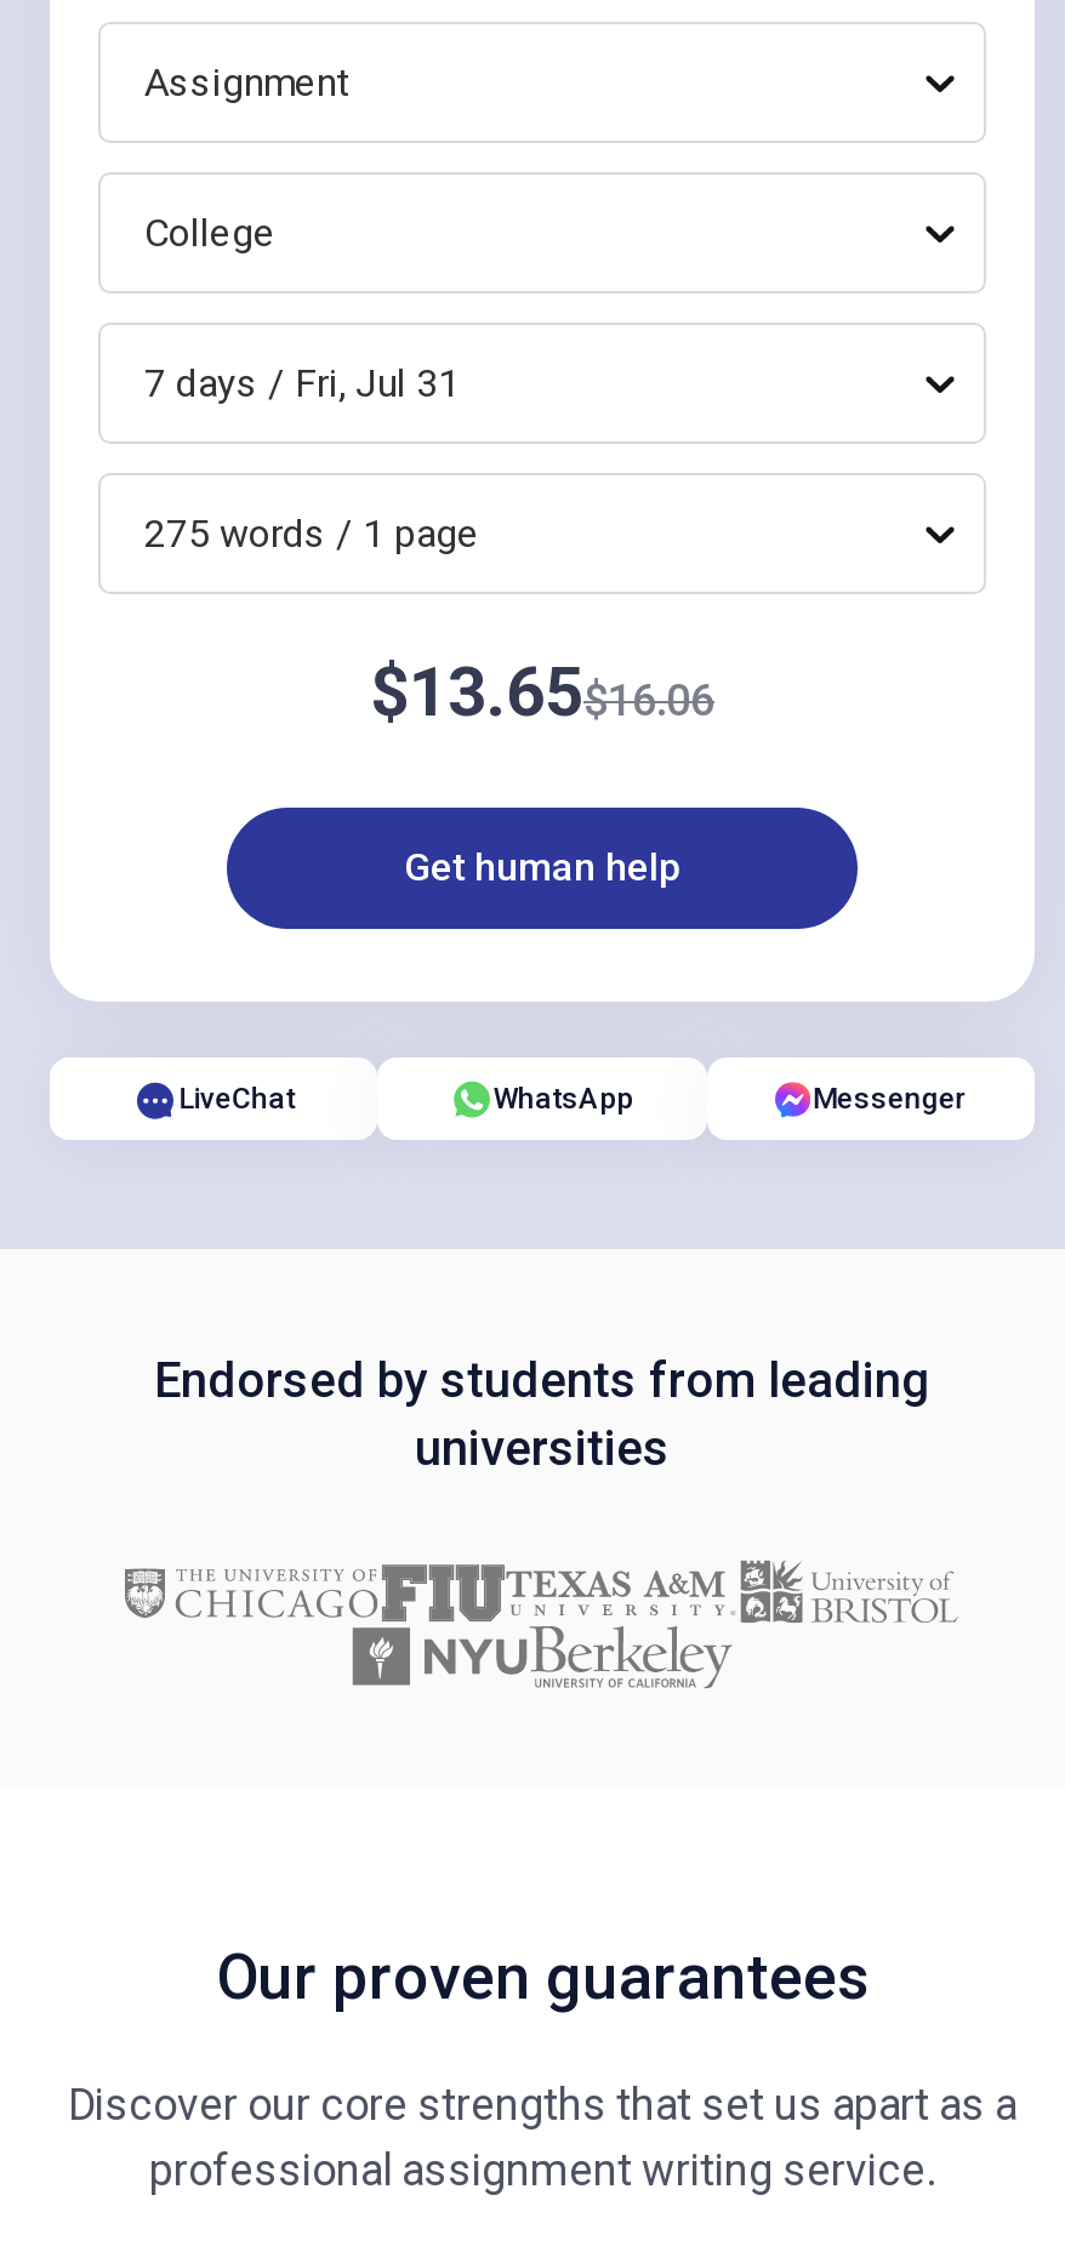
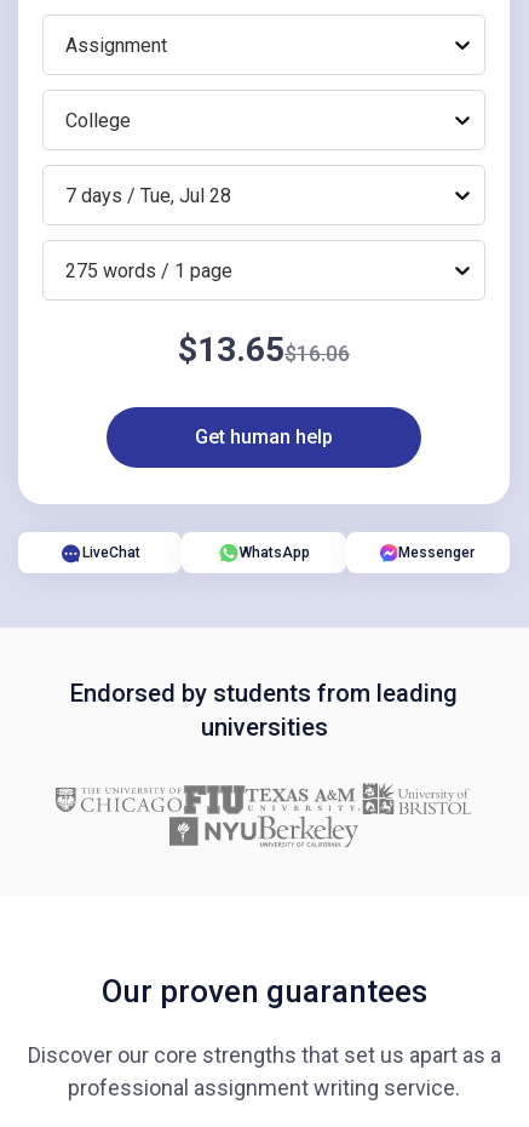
[144,360,460,406] 7 days / Fri, Jul 31 -> [65,184,231,207] 7 days / Tue, Jul 28

